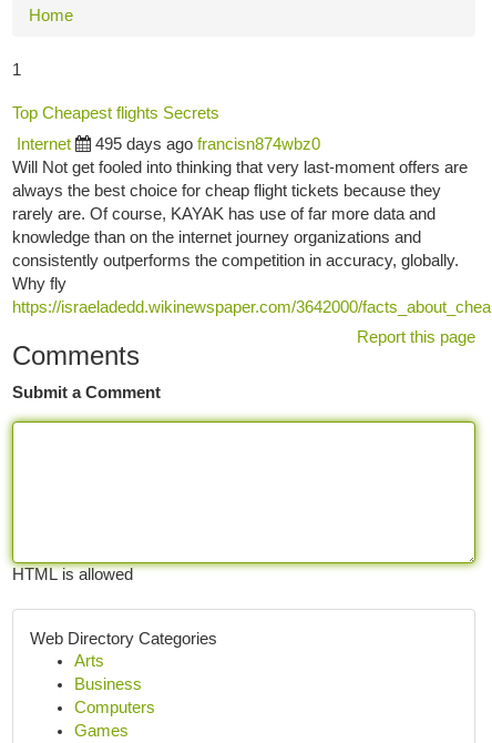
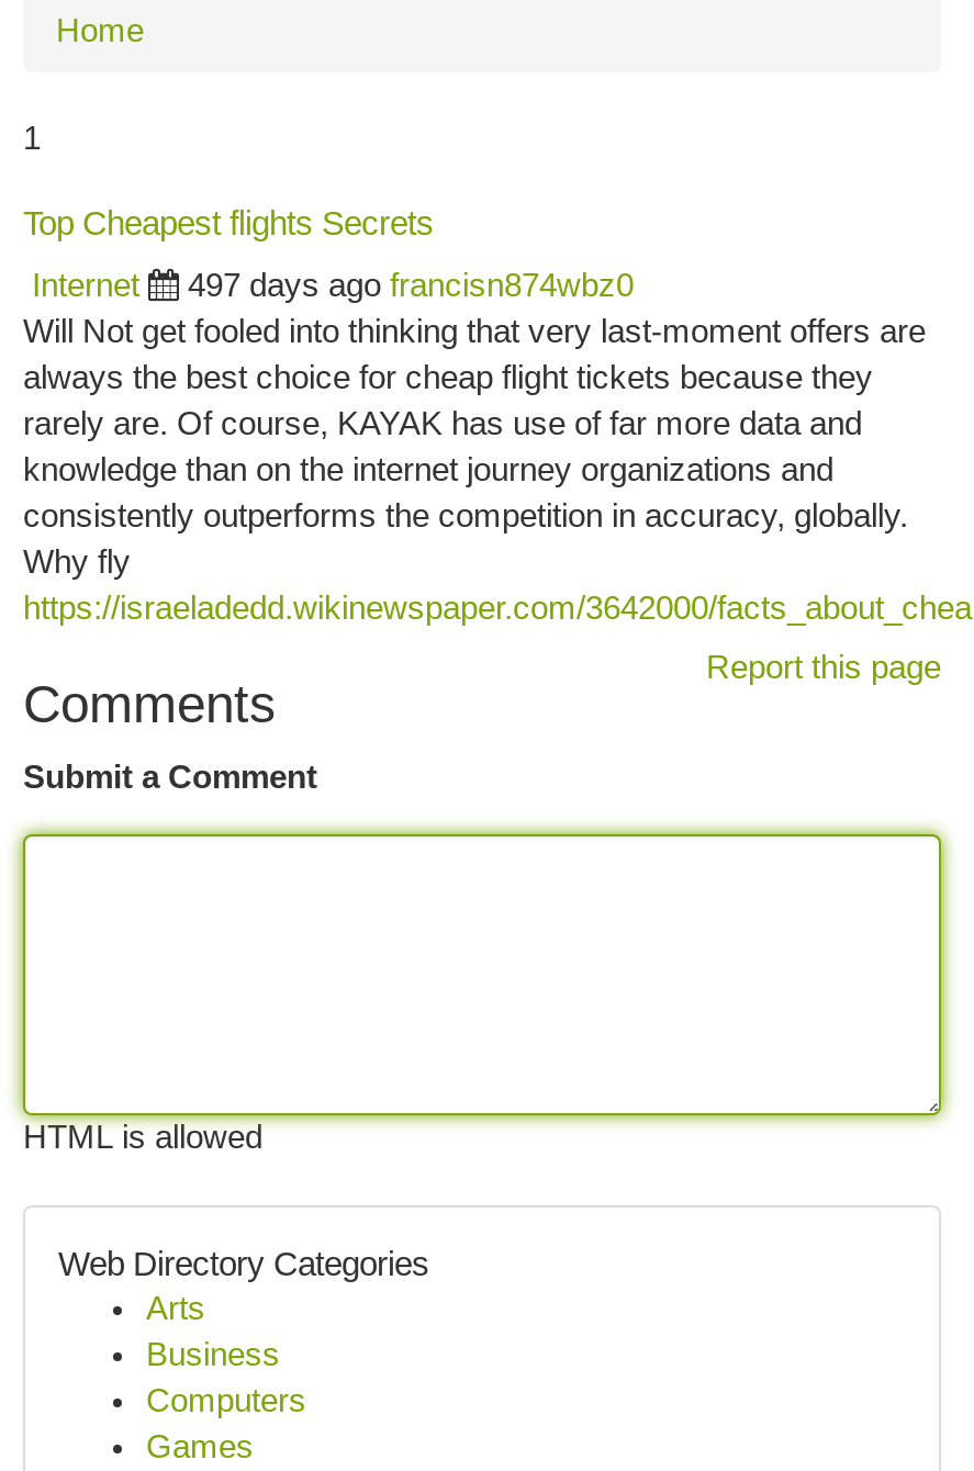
[95,135,320,153] 495 days ago francisn874wbz0 -> [188,268,634,303] 497 days ago francisn874wbz0

